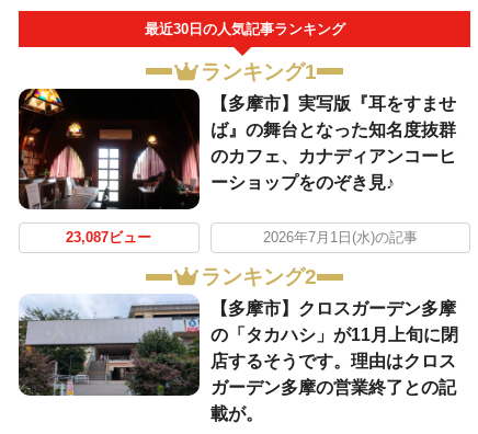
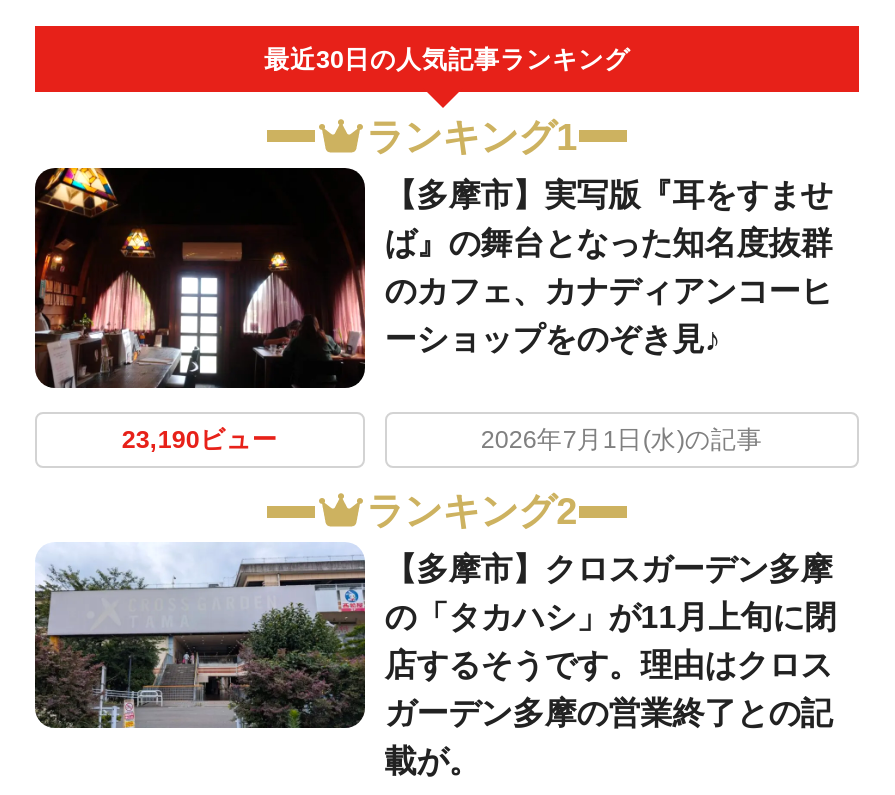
[66,230,152,245] 23,087ビュー -> [122,426,278,454] 23,190ビュー

